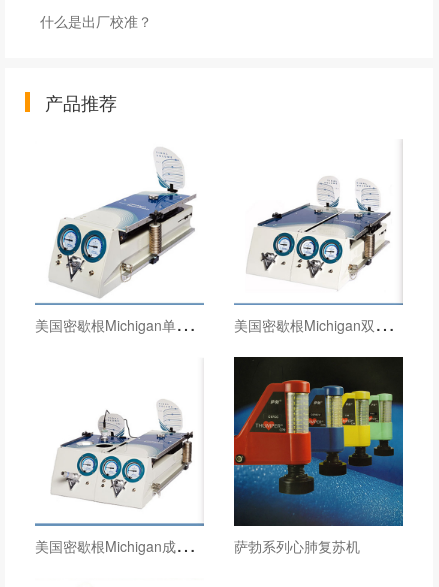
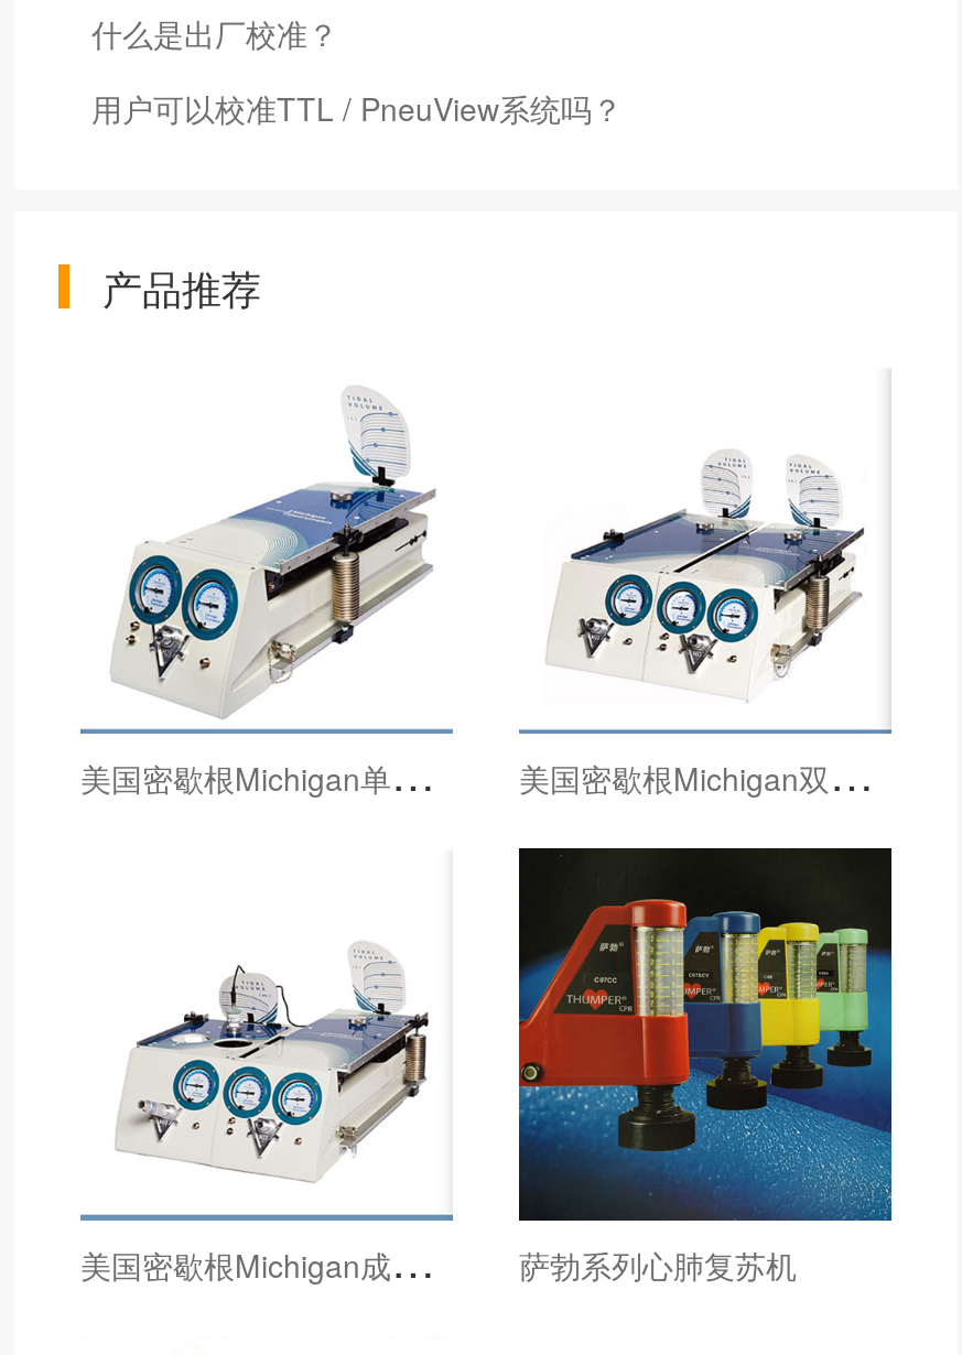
none -> [91,85,623,129] 用户可以校准TTL / PneuView系统吗？

